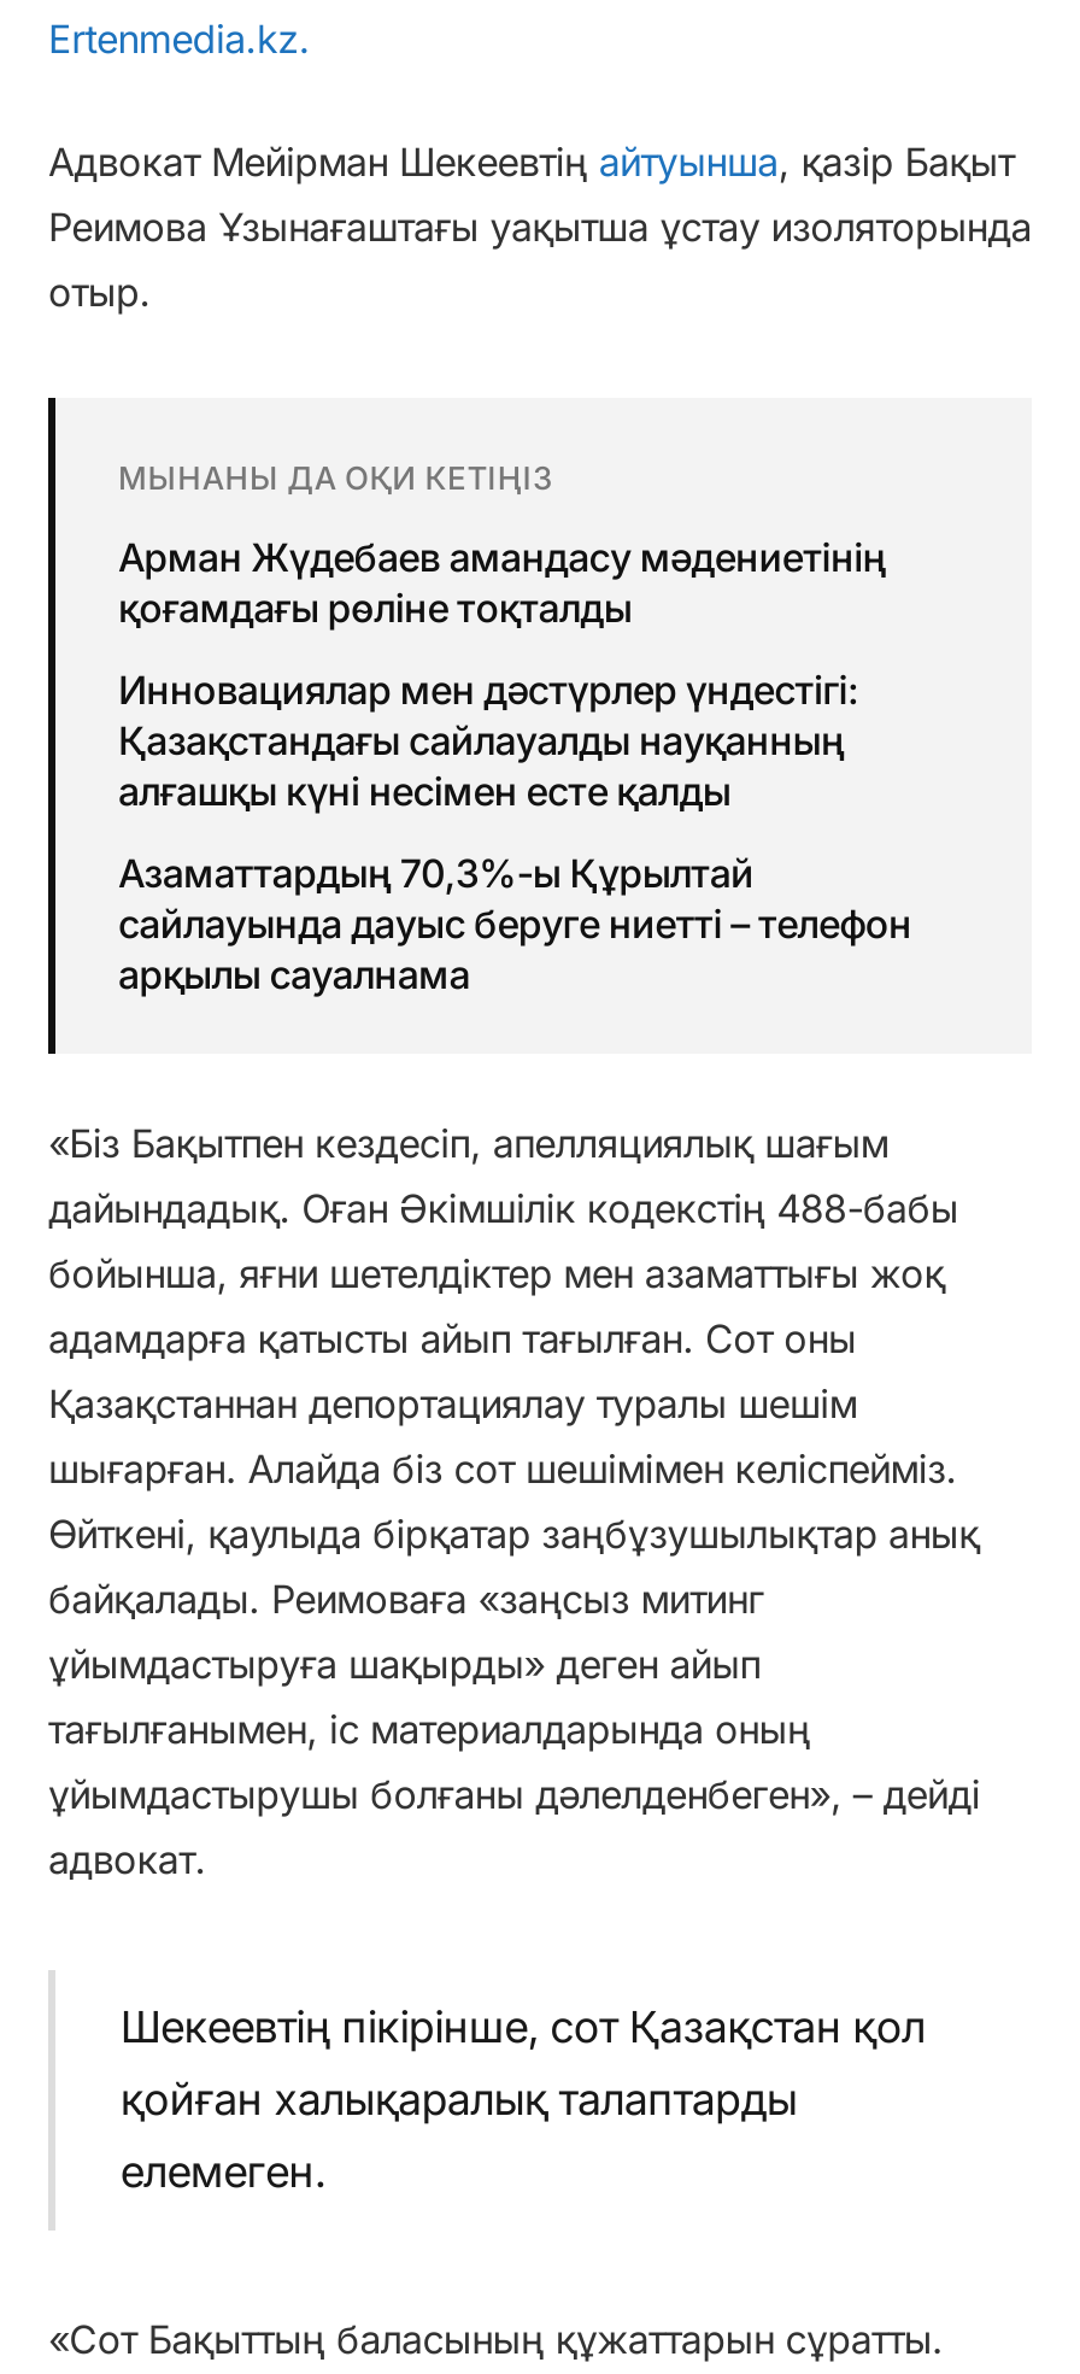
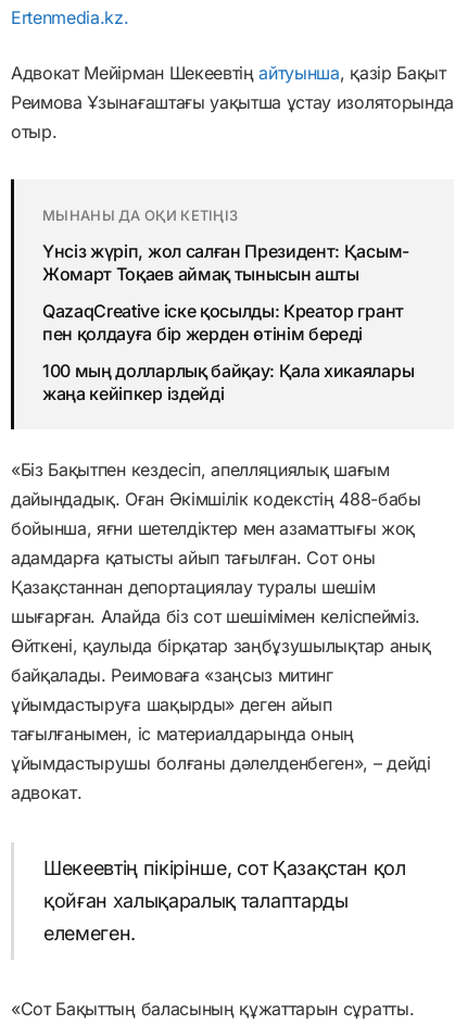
[118,532,886,631] Арман Жүдебаев амандасу мәдениетінің | қоғамдағы рөліне тоқталды -> [42,240,409,284] Үнсіз жүріп, жол салған Президент: Қасым- | Жомарт Тоқаев аймақ тынысын ашты
[118,665,859,814] Инновациялар мен дәстүрлер үндестігі: | Қазақстандағы сайлауалды науқанның | алғашқы күні несімен есте қалды -> [42,300,404,344] QazaqCreative іске қосылды: Креатор грант | пен қолдауға бір жерден өтінім береді
[118,848,912,997] Азаматтардың 70,3%-ы Құрылтай | сайлауында дауыс беруге ниетті – телефон | арқылы сауалнама -> [42,359,414,404] 100 мың долларлық байқау: Қала хикаялары | жаңа кейіпкер іздейді

